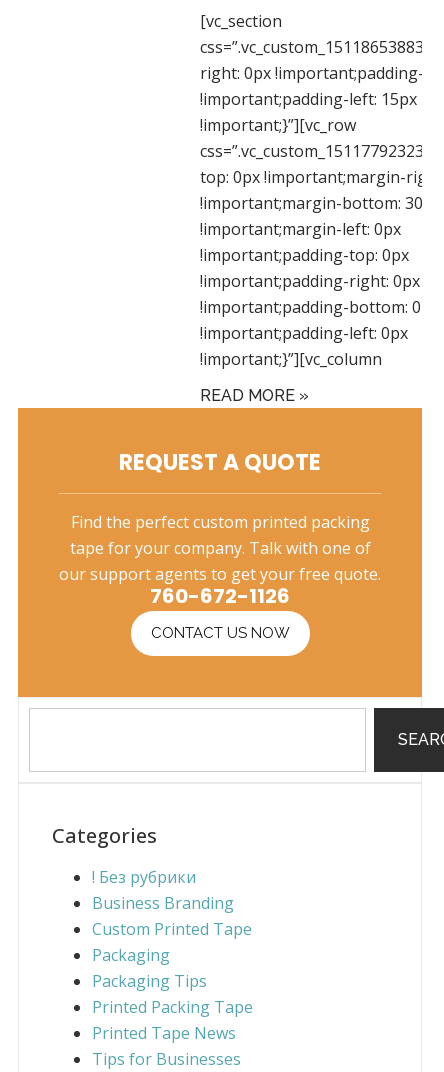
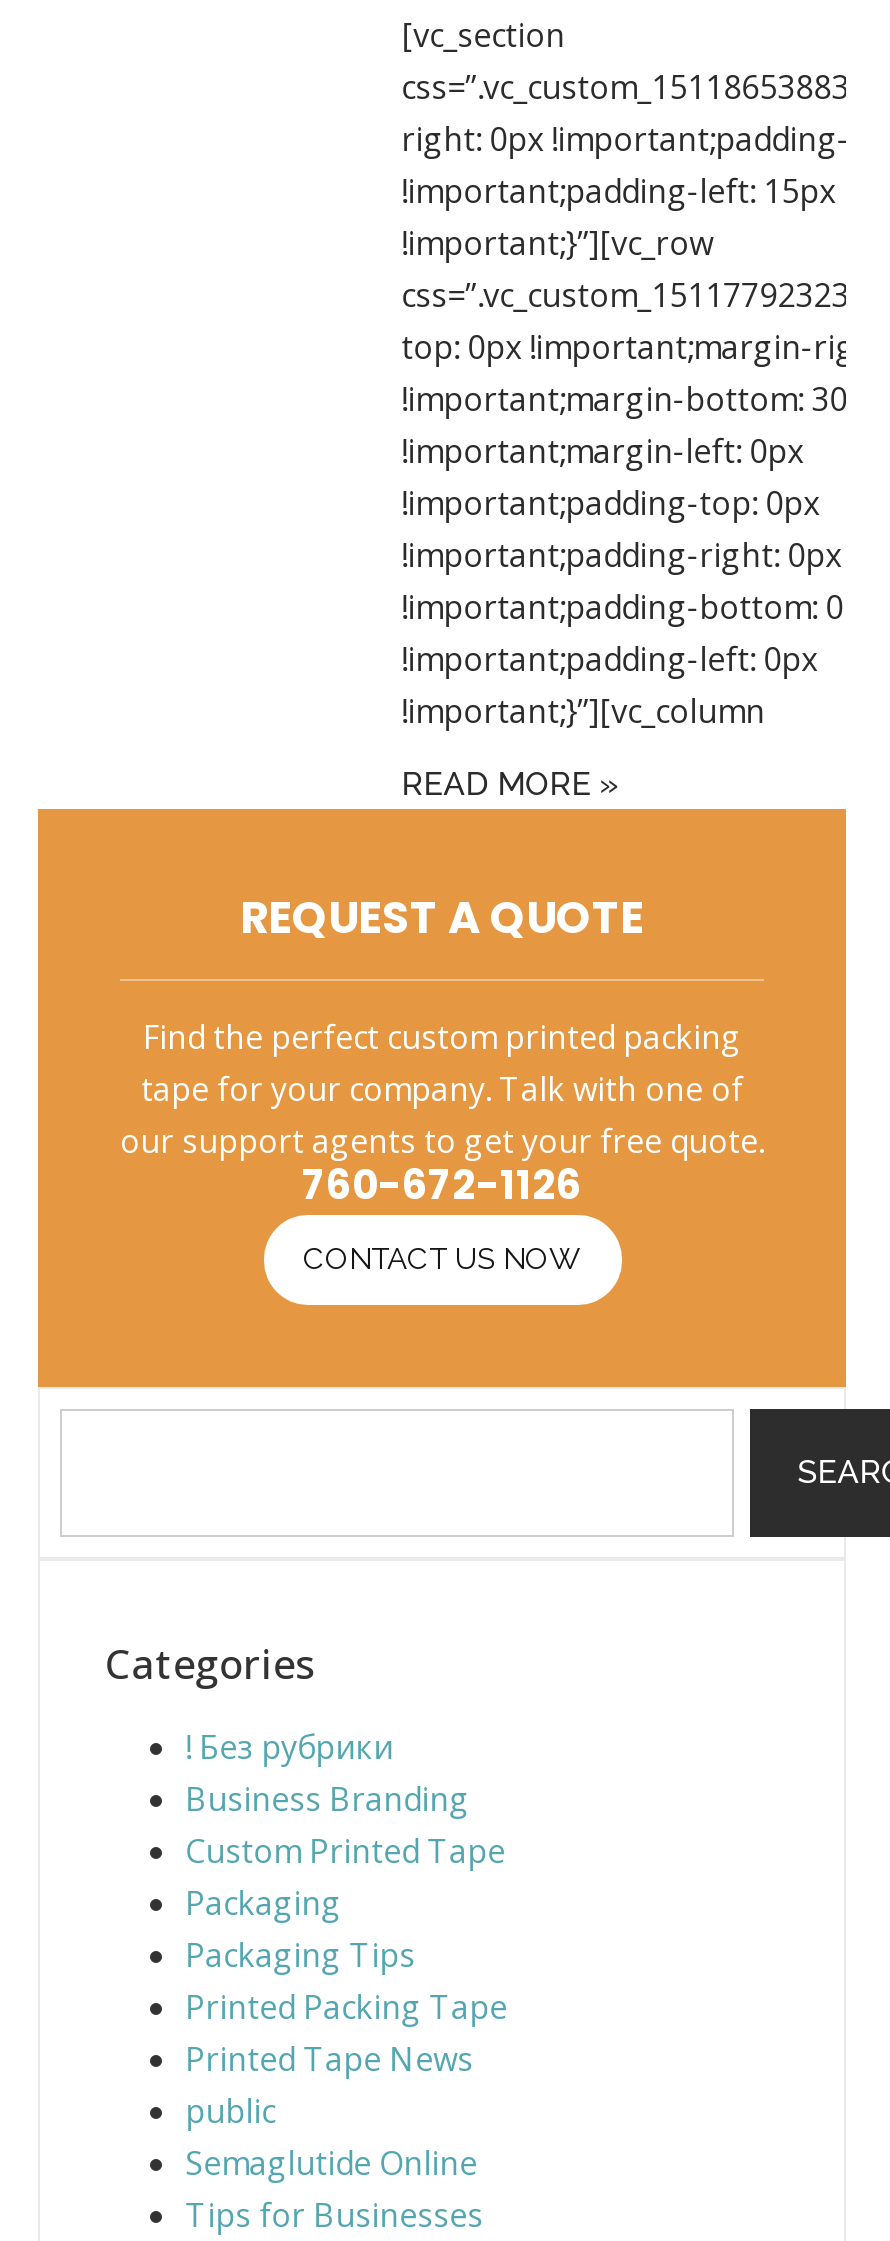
none -> [185,2089,477,2185] public | Semaglutide Online

